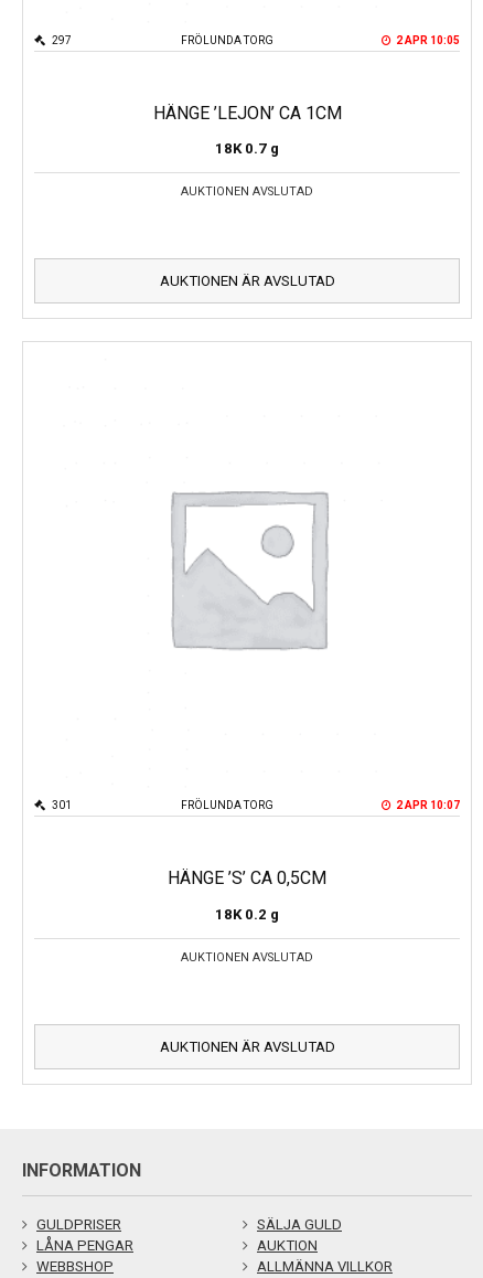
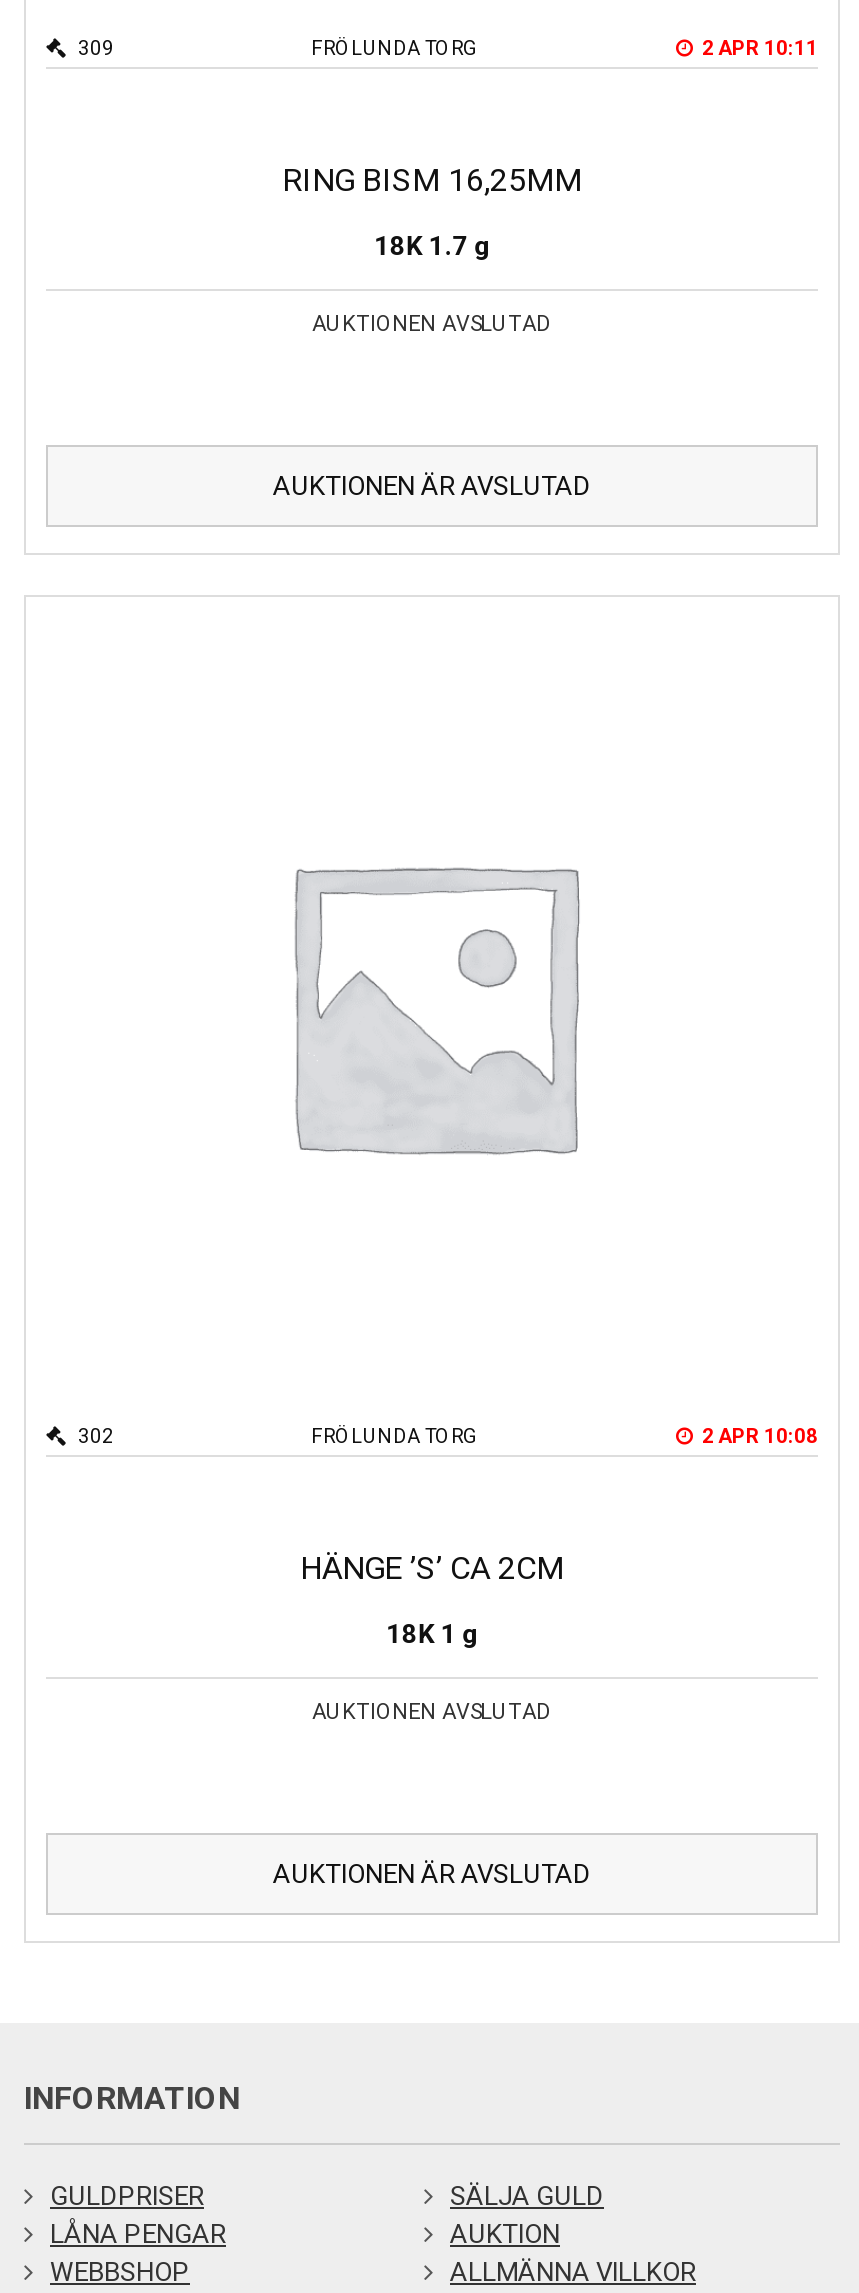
[52,34,460,46] 297 | 2 APR 10:05 -> [78,38,818,60] 309 | 2 APR 10:11
[153,102,341,123] HÄNGE ’LEJON’ CA 1CM -> [282,162,582,200] RING BISM 16,25MM
[215,140,279,157] 18K 0.7 g -> [374,231,490,261] 18K 1.7 g
[52,799,72,811] 301 -> [78,1426,114,1448] 302
[396,799,460,811] 2 APR 10:07 -> [702,1426,818,1448] 2 APR 10:08
[168,868,326,889] HÄNGE ’S’ CA 0,5CM -> [300,1550,564,1588] HÄNGE ’S’ CA 2CM
[215,906,279,923] 18K 0.2 g -> [386,1619,478,1649] 18K 1 g

